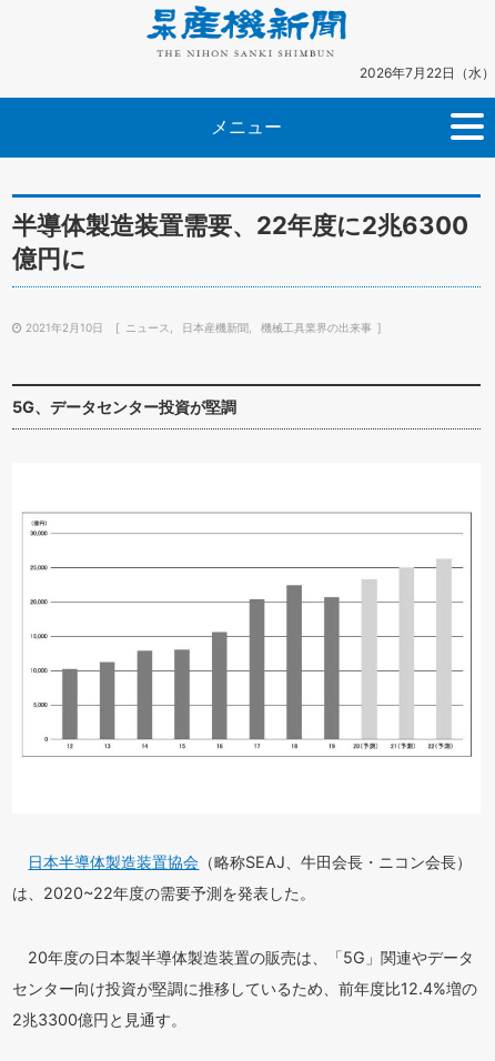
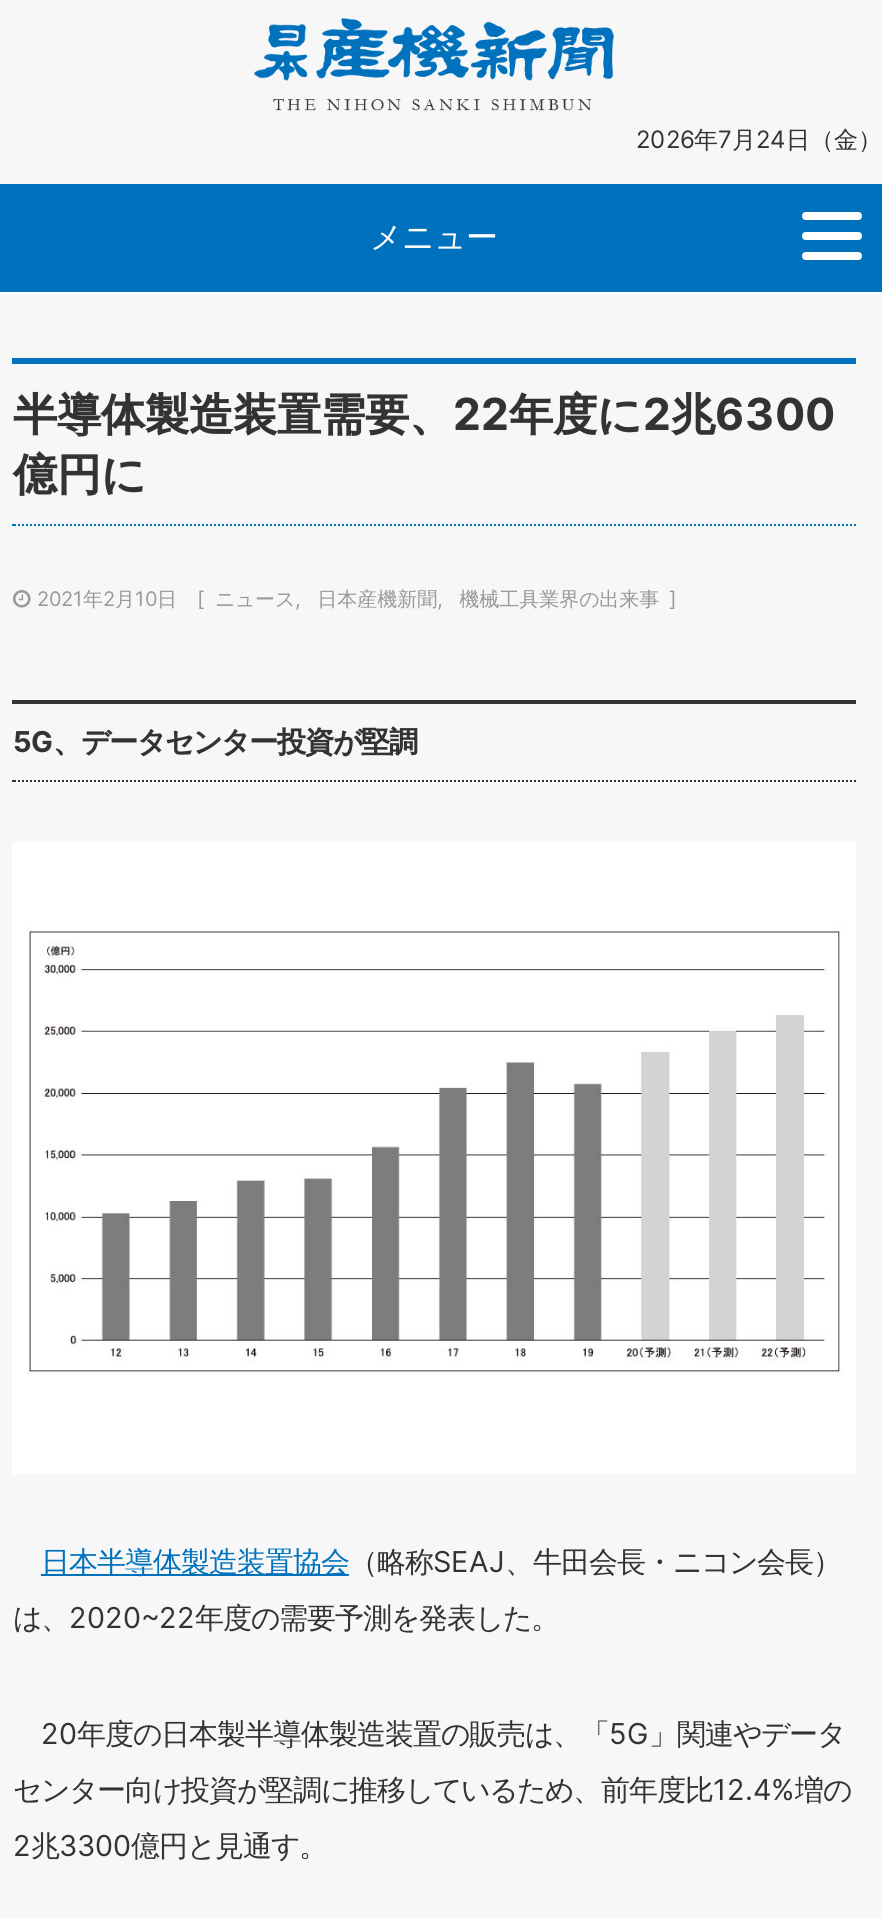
[360,64,495,81] 2026年7月22日（水） -> [636,123,882,153] 2026年7月24日（金）

